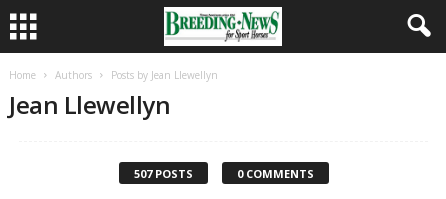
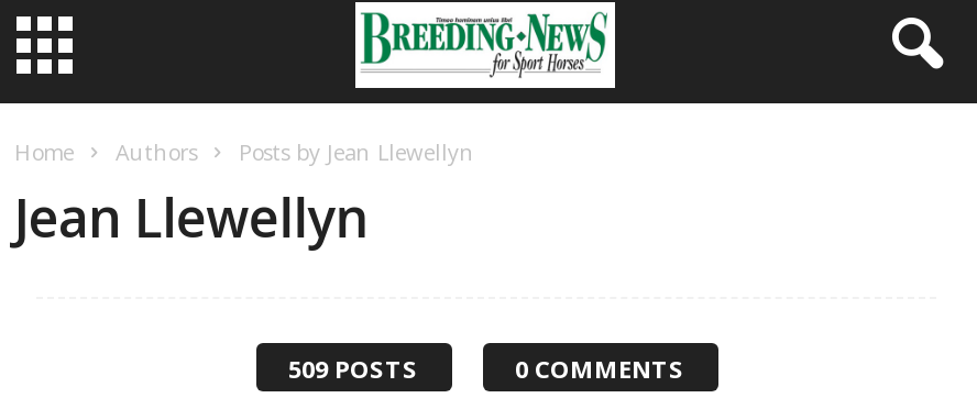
[133,166,192,181] 507 POSTS -> [288,352,418,385] 509 POSTS

